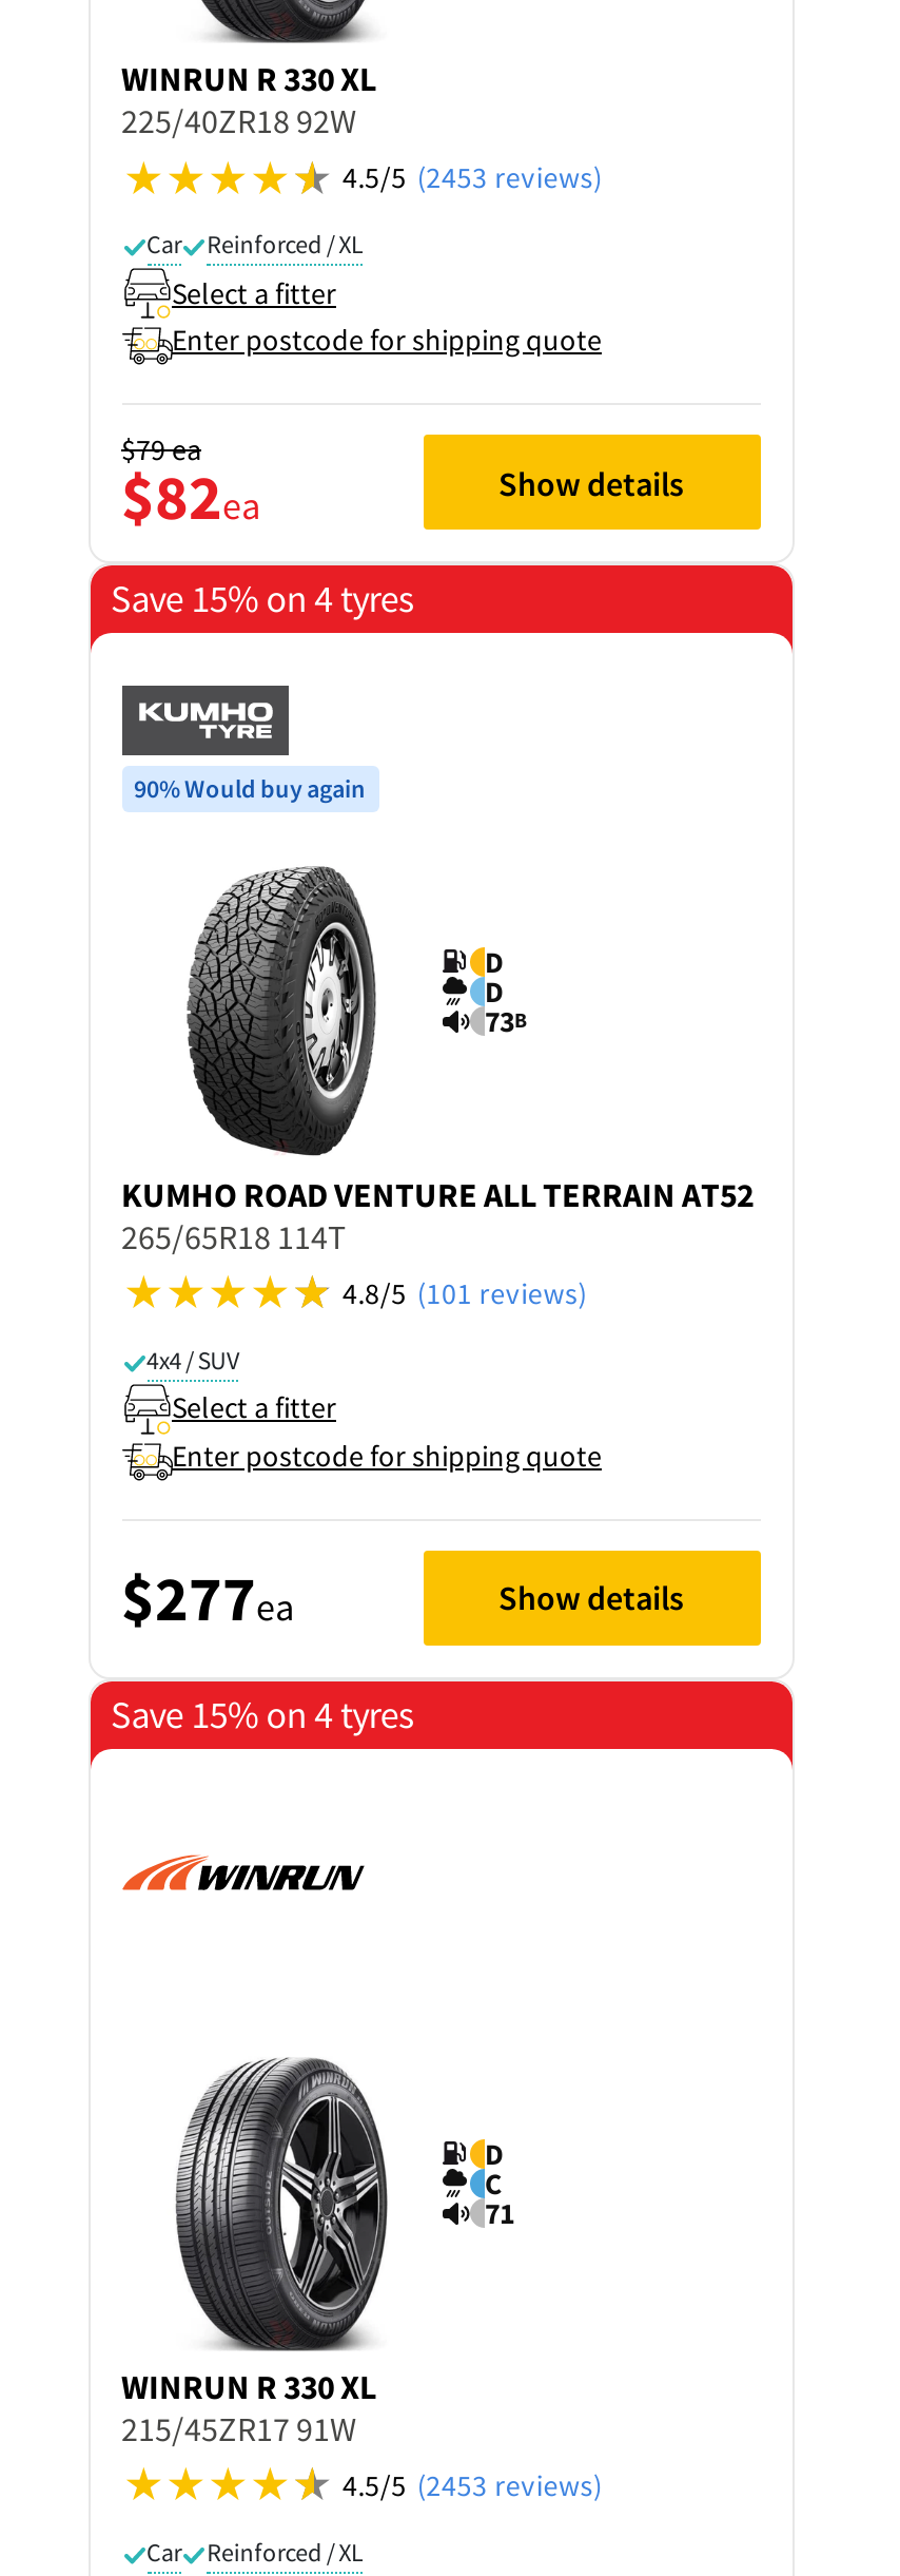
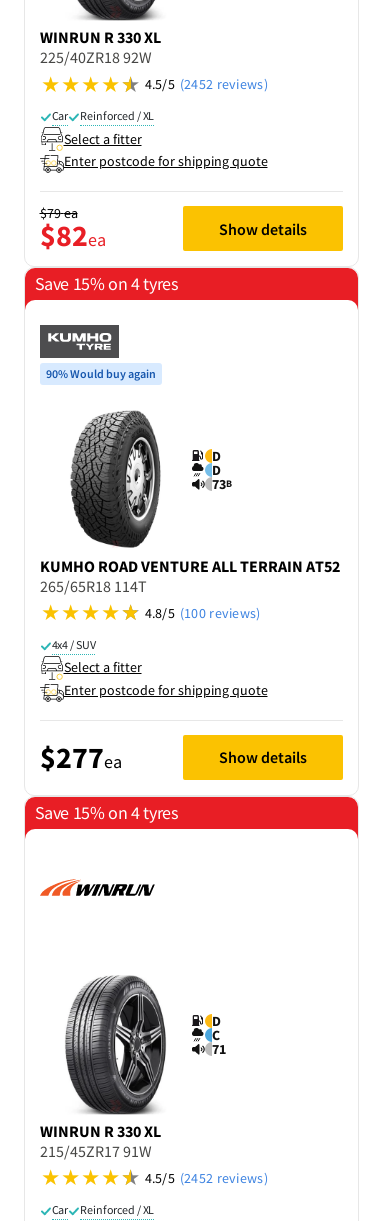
[343,159,602,197] 4.5/5 (2453 reviews) -> [144,75,268,93] 4.5/5 (2452 reviews)
[343,1273,587,1311] 4.8/5 (101 reviews) -> [144,603,260,621] 4.8/5 (100 reviews)
[343,2466,602,2504] 4.5/5 (2453 reviews) -> [144,1169,268,1187] 4.5/5 (2452 reviews)

